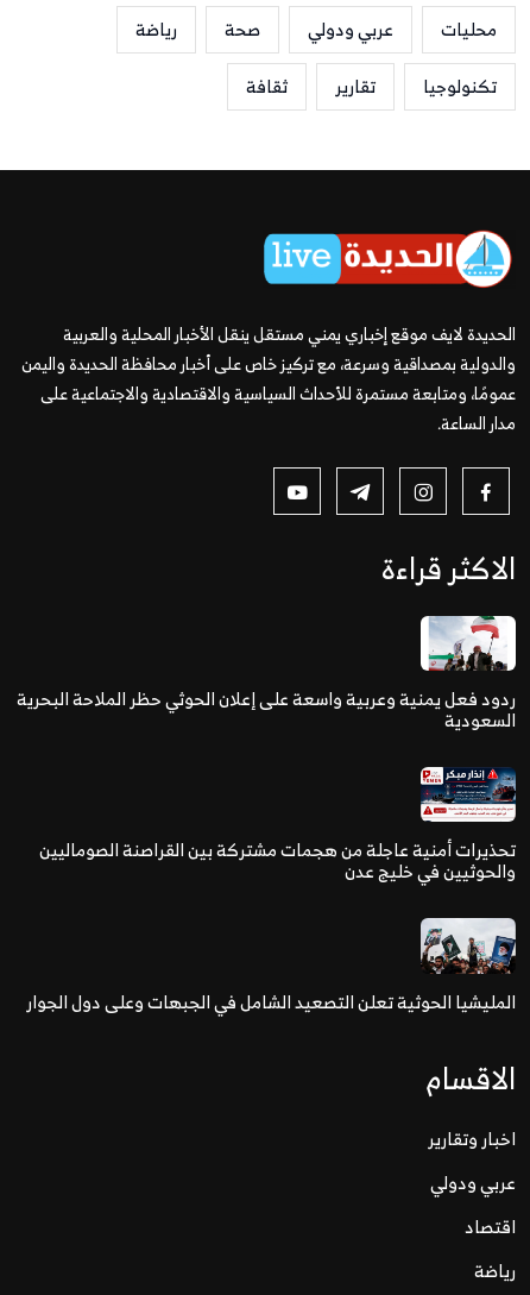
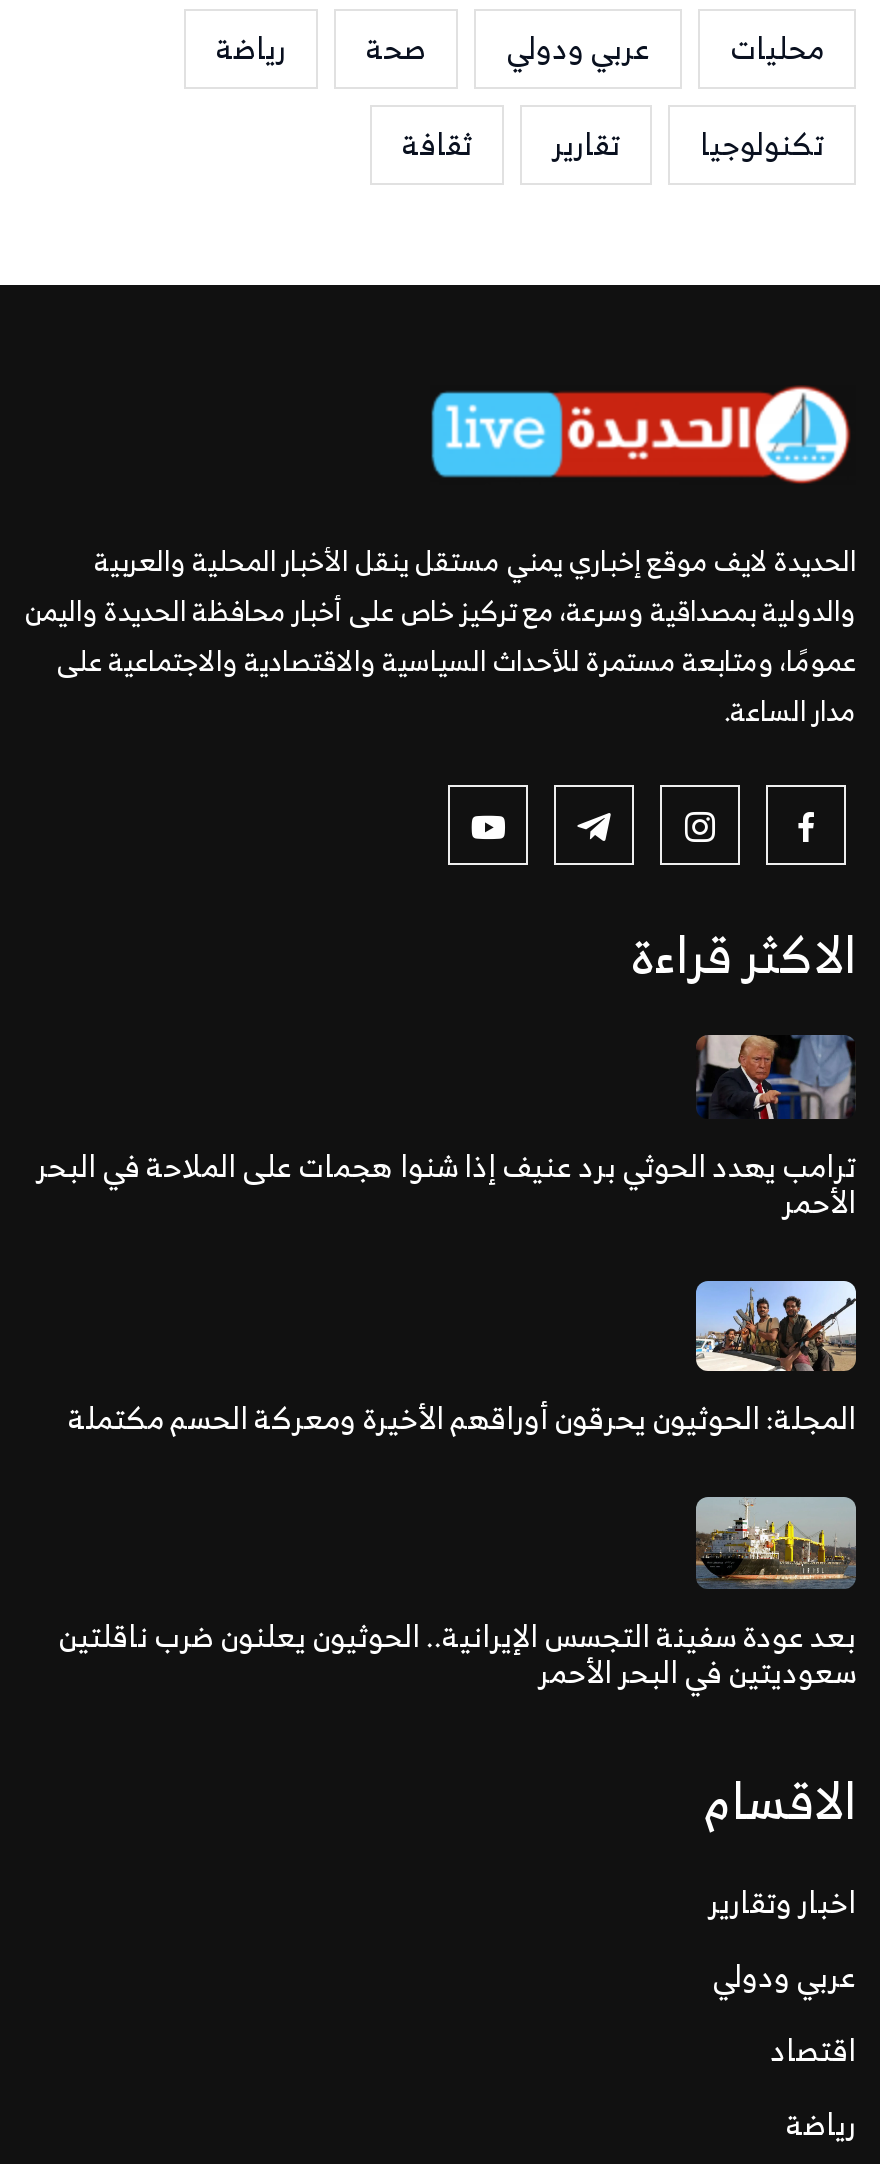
[17,615,517,736] [image] | ردود فعل يمنية وعربية واسعة على إعلان الحوثي حظر الملاحة البحرية | السعودية -> [36,1033,856,1229] [image] | ترامب يهدد الحوثي برد عنيف إذا شنوا هجمات على الملاحة في البحر | الأحمر
[39,766,517,888] [image] | تحذيرات أمنية عاجلة من هجمات مشتركة بين القراصنة الصوماليين | والحوثيين في خليج عدن -> [68,1279,858,1445] [image] | المجلة: الحوثيون يحرقون أوراقهم الأخيرة ومعركة الحسم مكتملة
[26,897,516,1017] [image] | المليشيا الحوثية تعلن التصعيد الشامل في الجبهات وعلى دول الجوار -> [58,1507,858,1699] [image] | بعد عودة سفينة التجسس الإيرانية.. الحوثيون يعلنون ضرب ناقلتين | سعوديتين في البحر الأحمر

